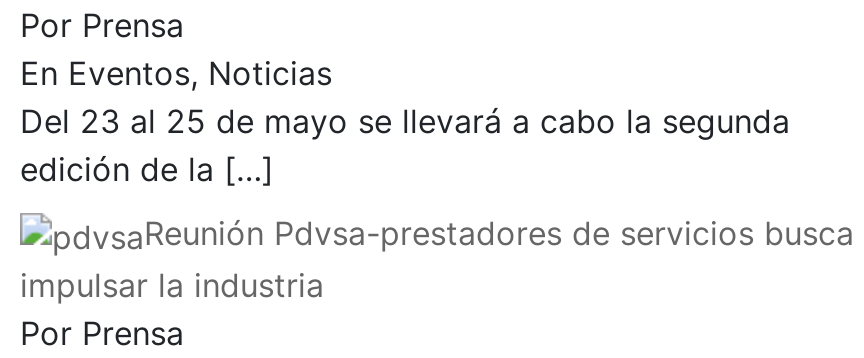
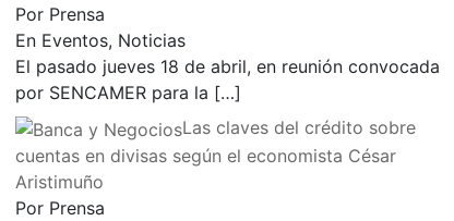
[20,102,790,190] Del 23 al 25 de mayo se llevará a cabo la segunda | edición de la […] -> [15,56,440,104] El pasado jueves 18 de abril, en reunión convocada | por SENCAMER para la […]
[20,214,854,306] Reunión Pdvsa-prestadores de servicios busca | impulsar la industria -> [15,117,416,192] Las claves del crédito sobre | cuentas en divisas según el economista César | Aristimuño

